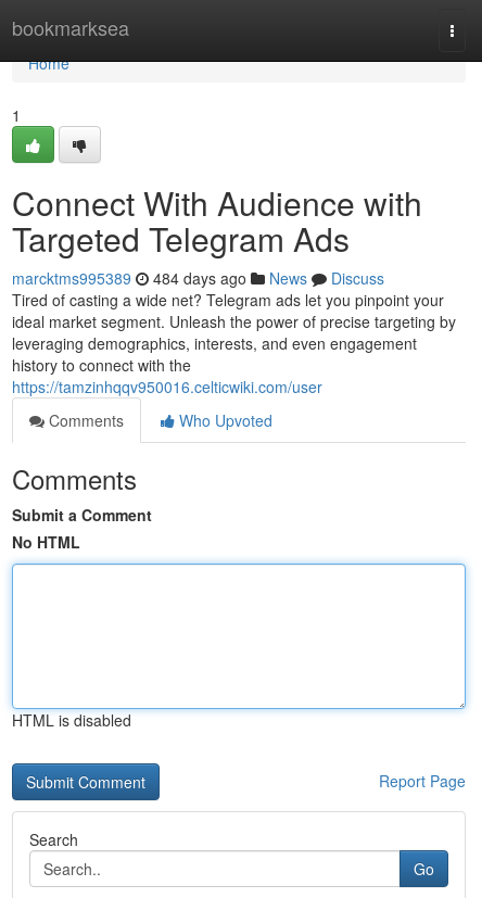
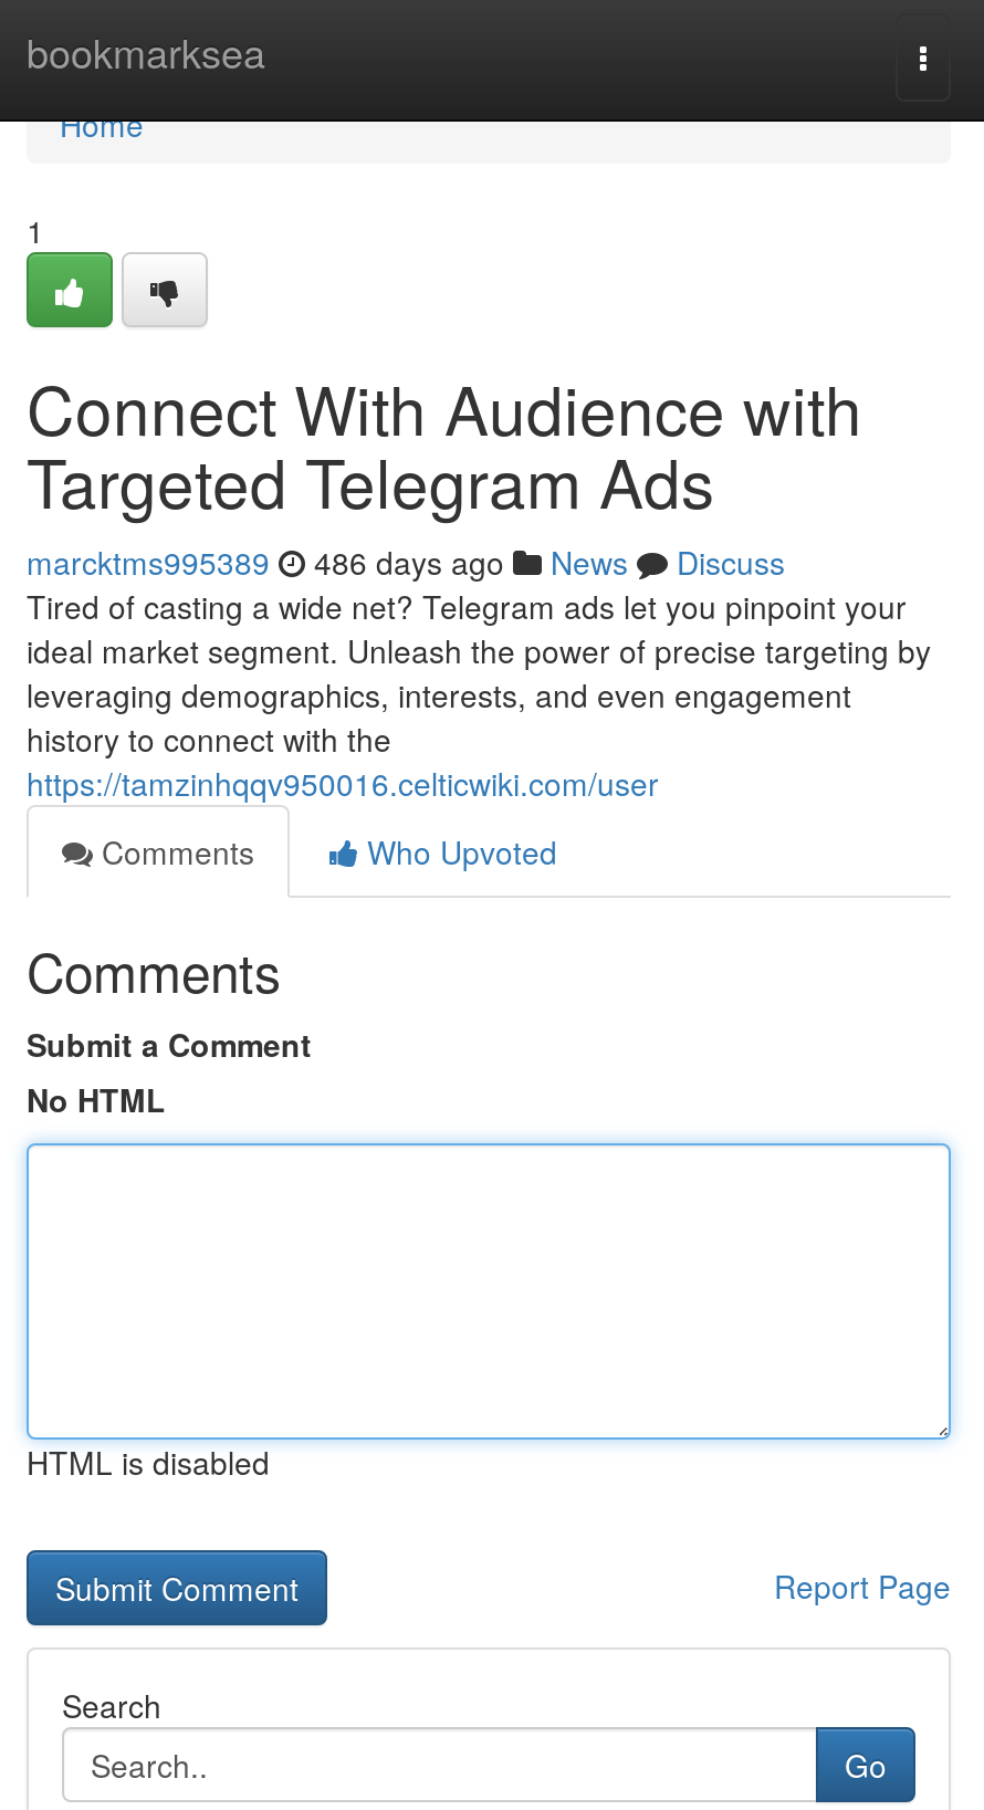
[12,267,384,289] marcktms995389 484 days ago News Discuss -> [27,540,785,584] marcktms995389 486 days ago News Discuss

